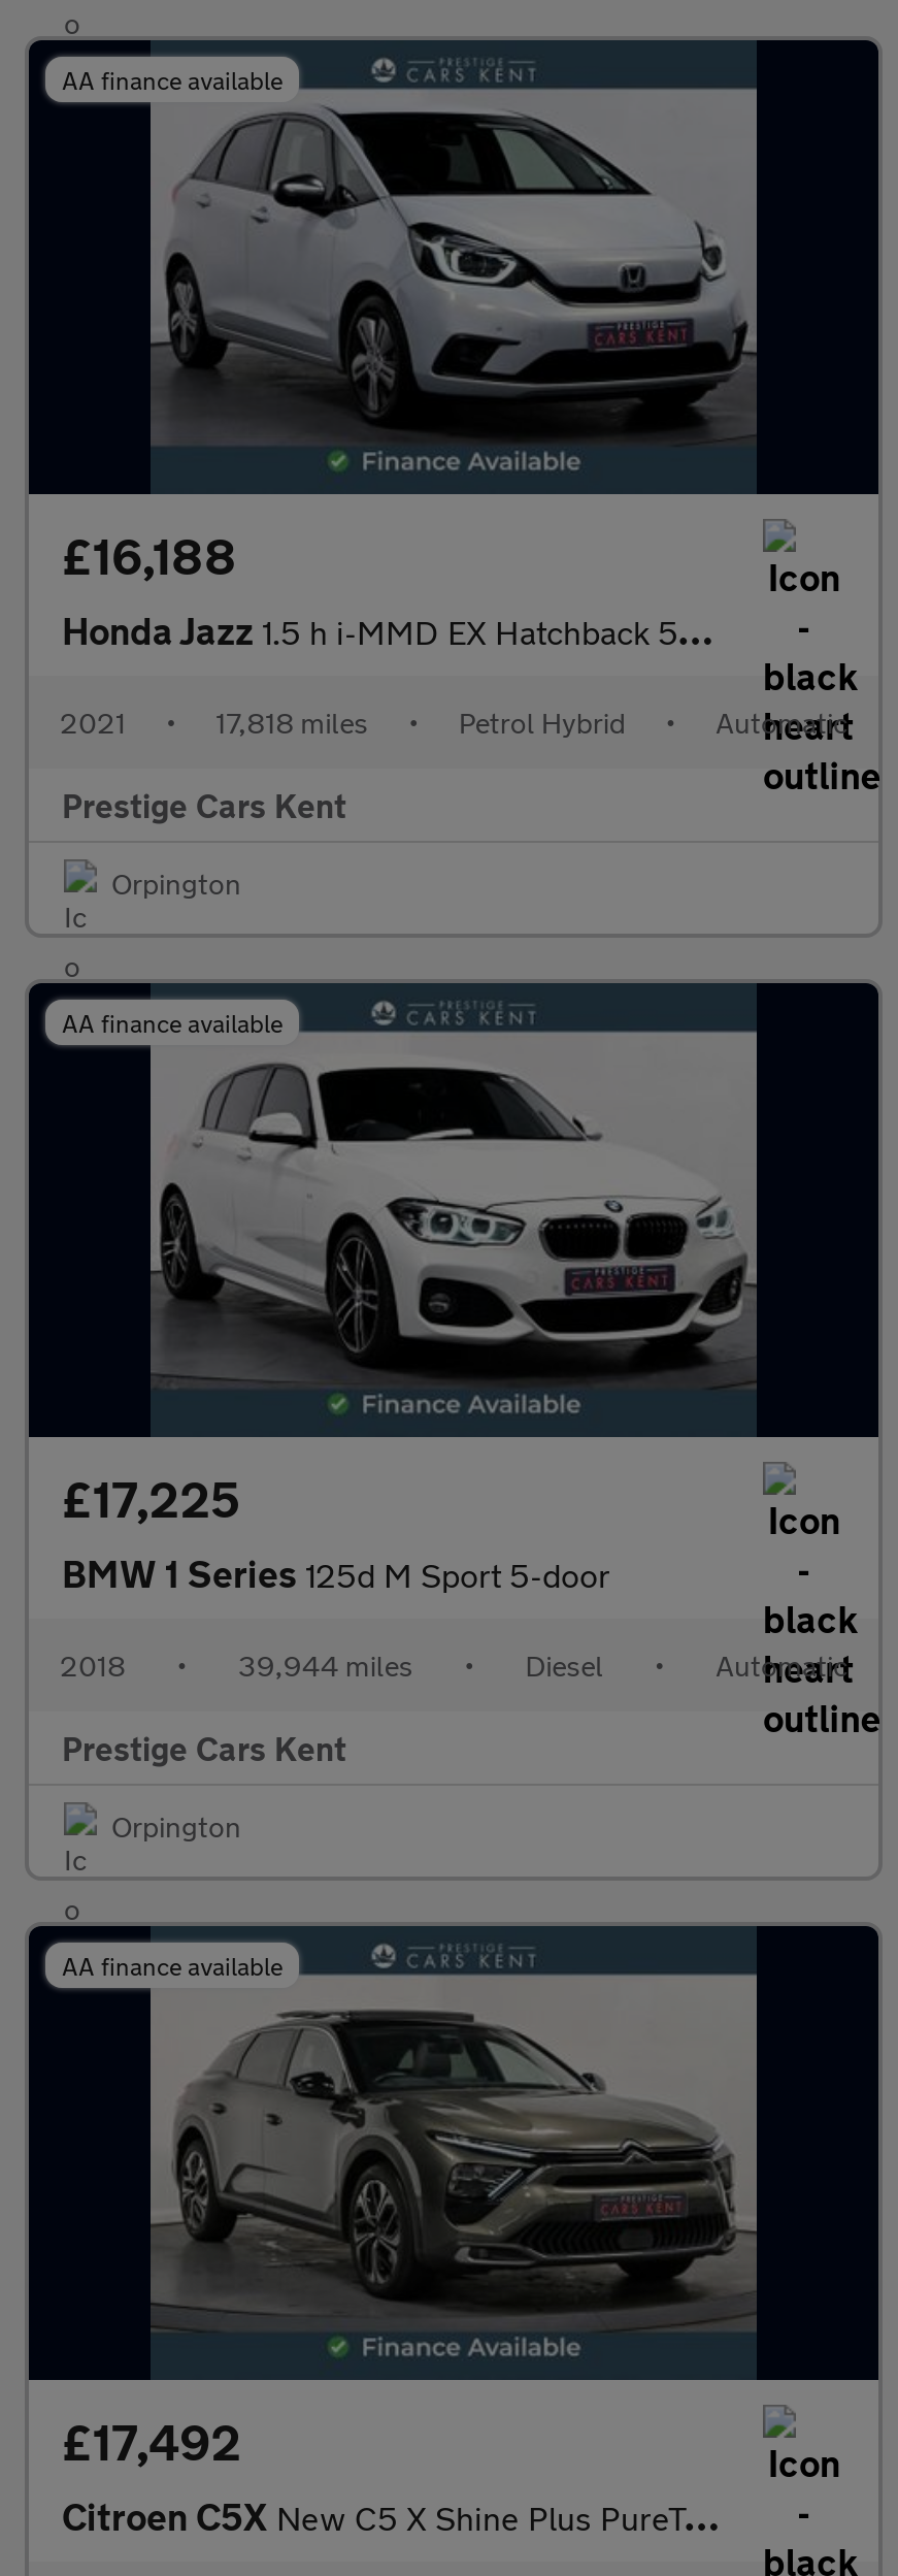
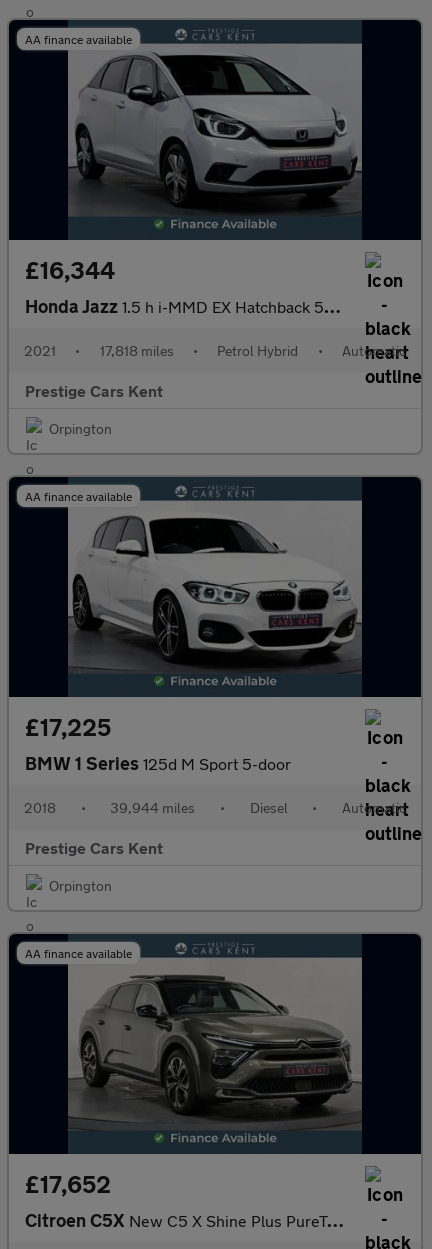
[62,527,237,585] £16,188 -> [25,256,115,284] £16,344
[62,2413,241,2471] £17,492 -> [25,1170,111,1198] £17,652

